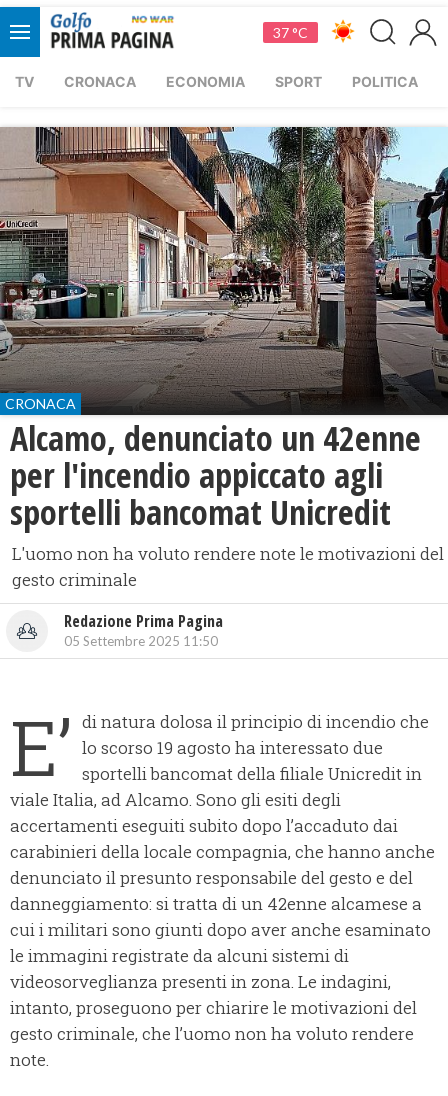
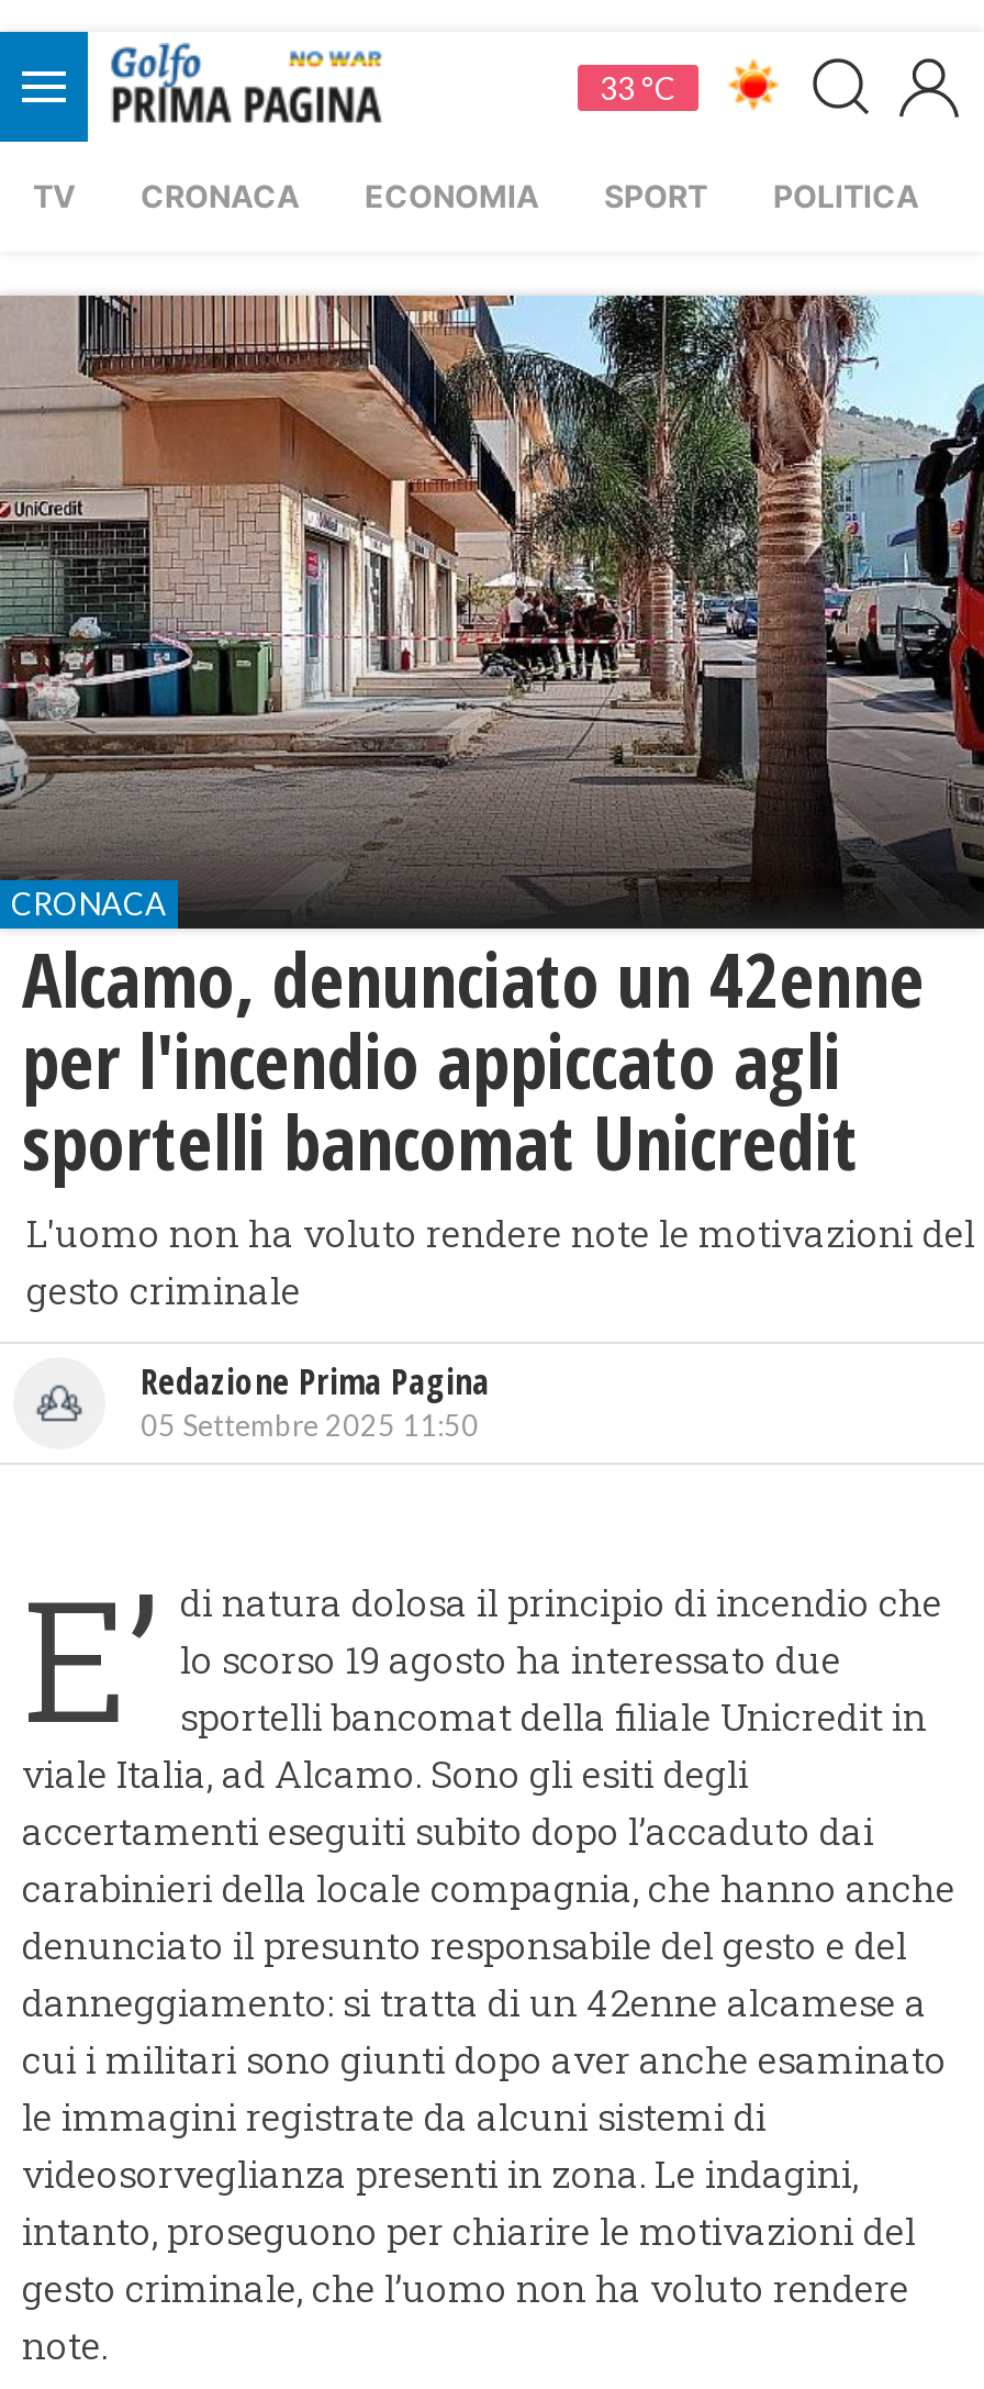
[273,23,308,40] 37 °C -> [600,68,677,105] 33 °C

